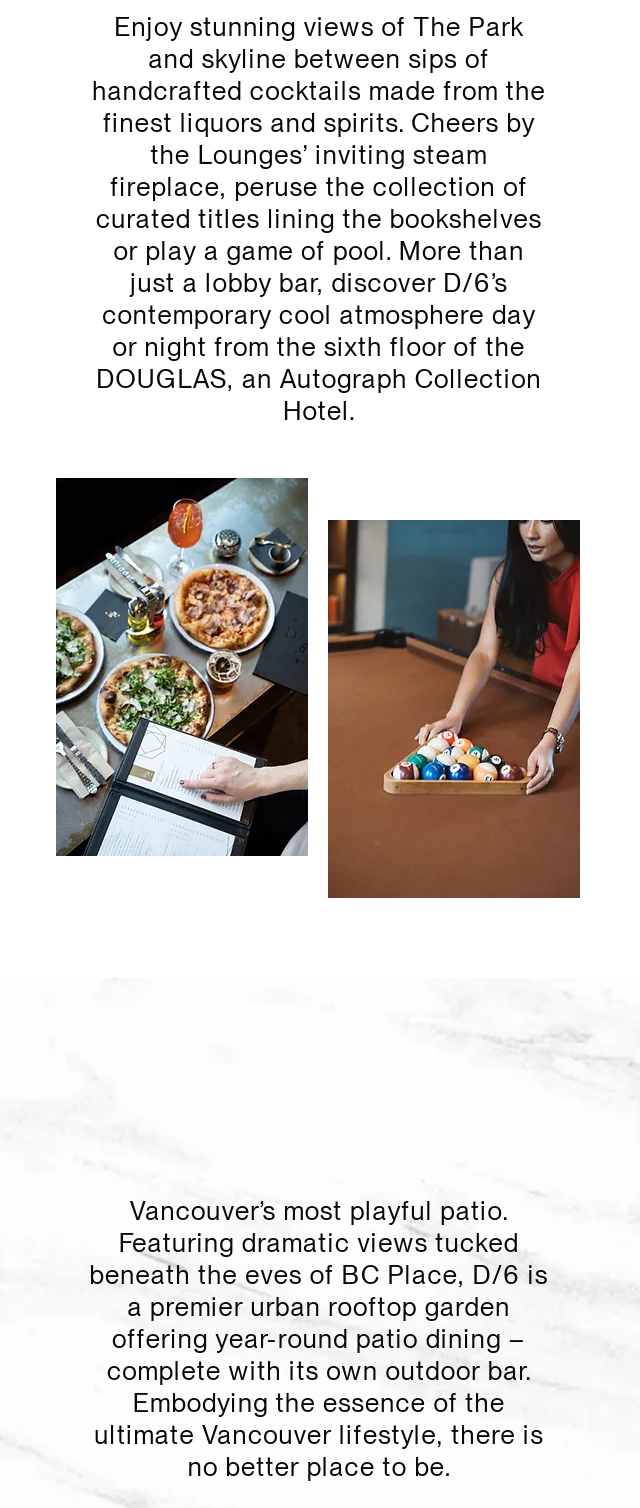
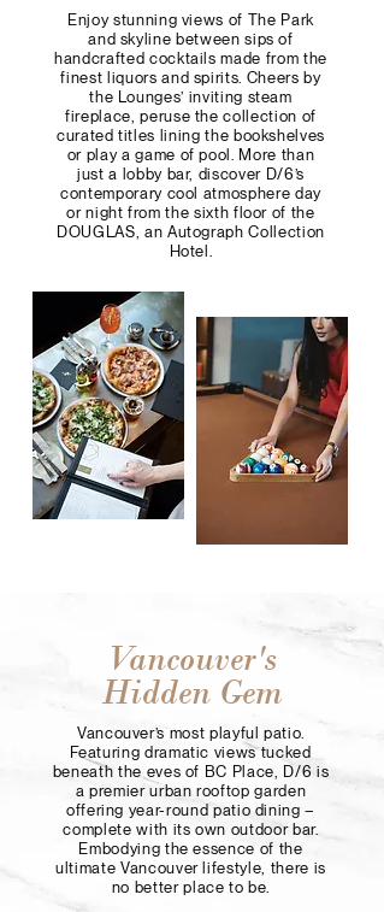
none -> [101,636,282,713] Vancouver's | Hidden Gem

